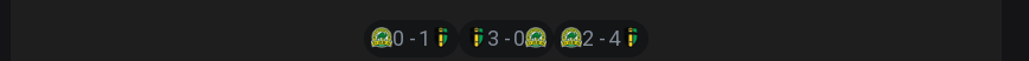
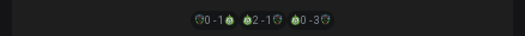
[487,26,620,49] 3 - 0 | 2 - 4 -> [253,14,320,26] 2 - 1 | 0 - 3

